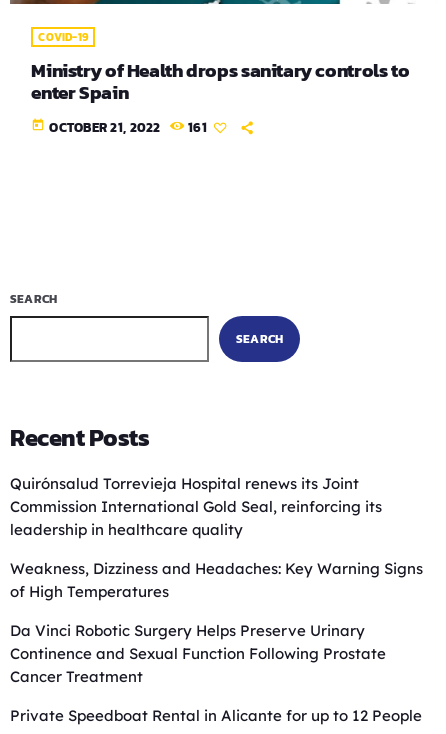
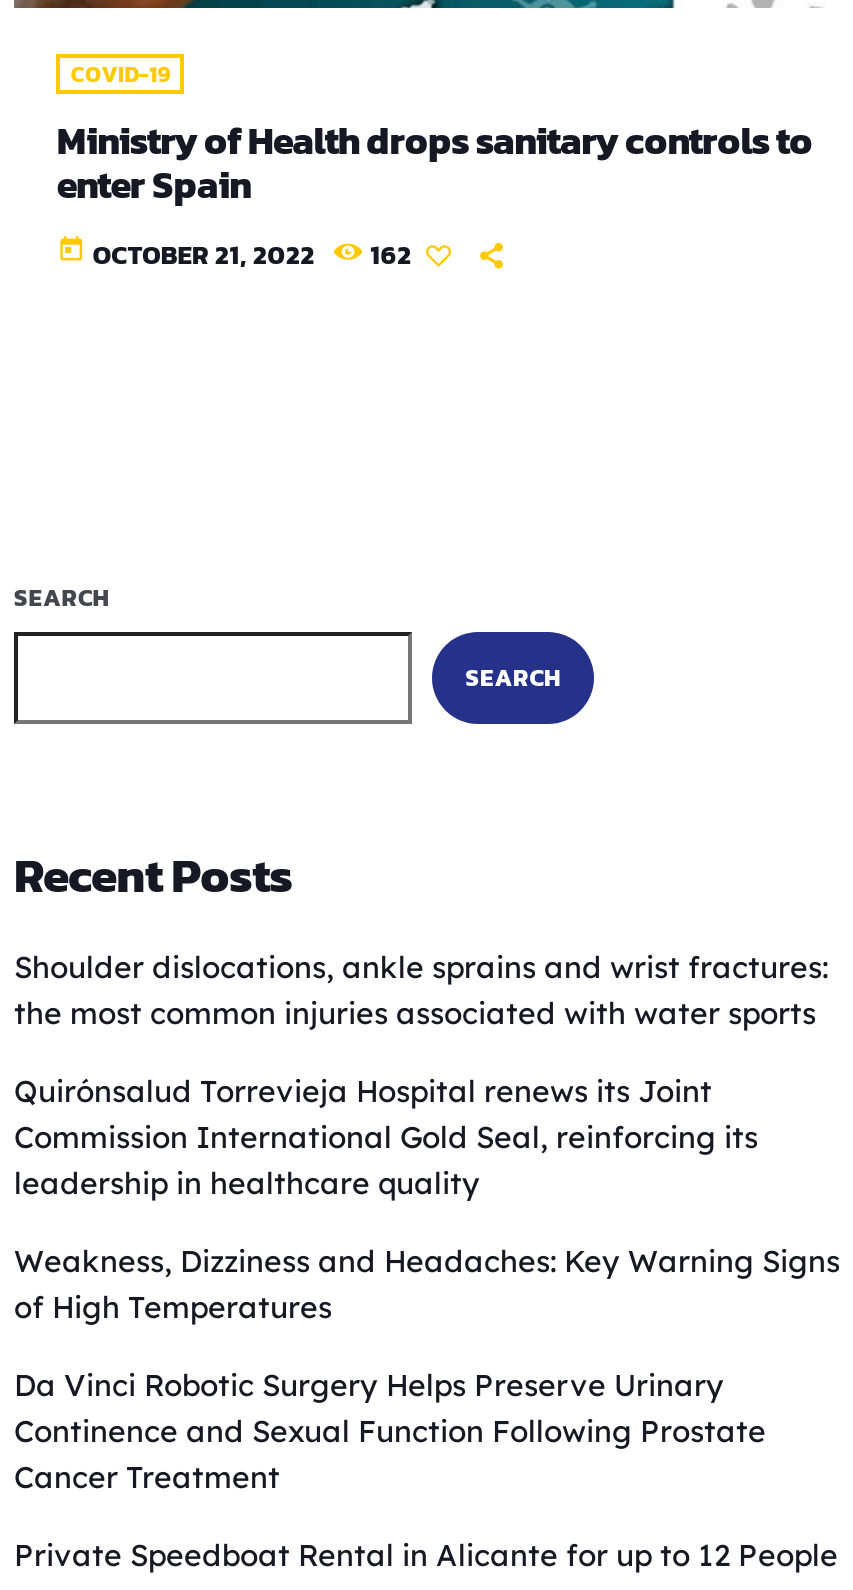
[188,118,207,137] 161 -> [370,237,412,275] 162
none -> [14,947,828,1031] Shoulder dislocations, ankle sprains and wrist fractures: | the most common injuries associated with water sports

